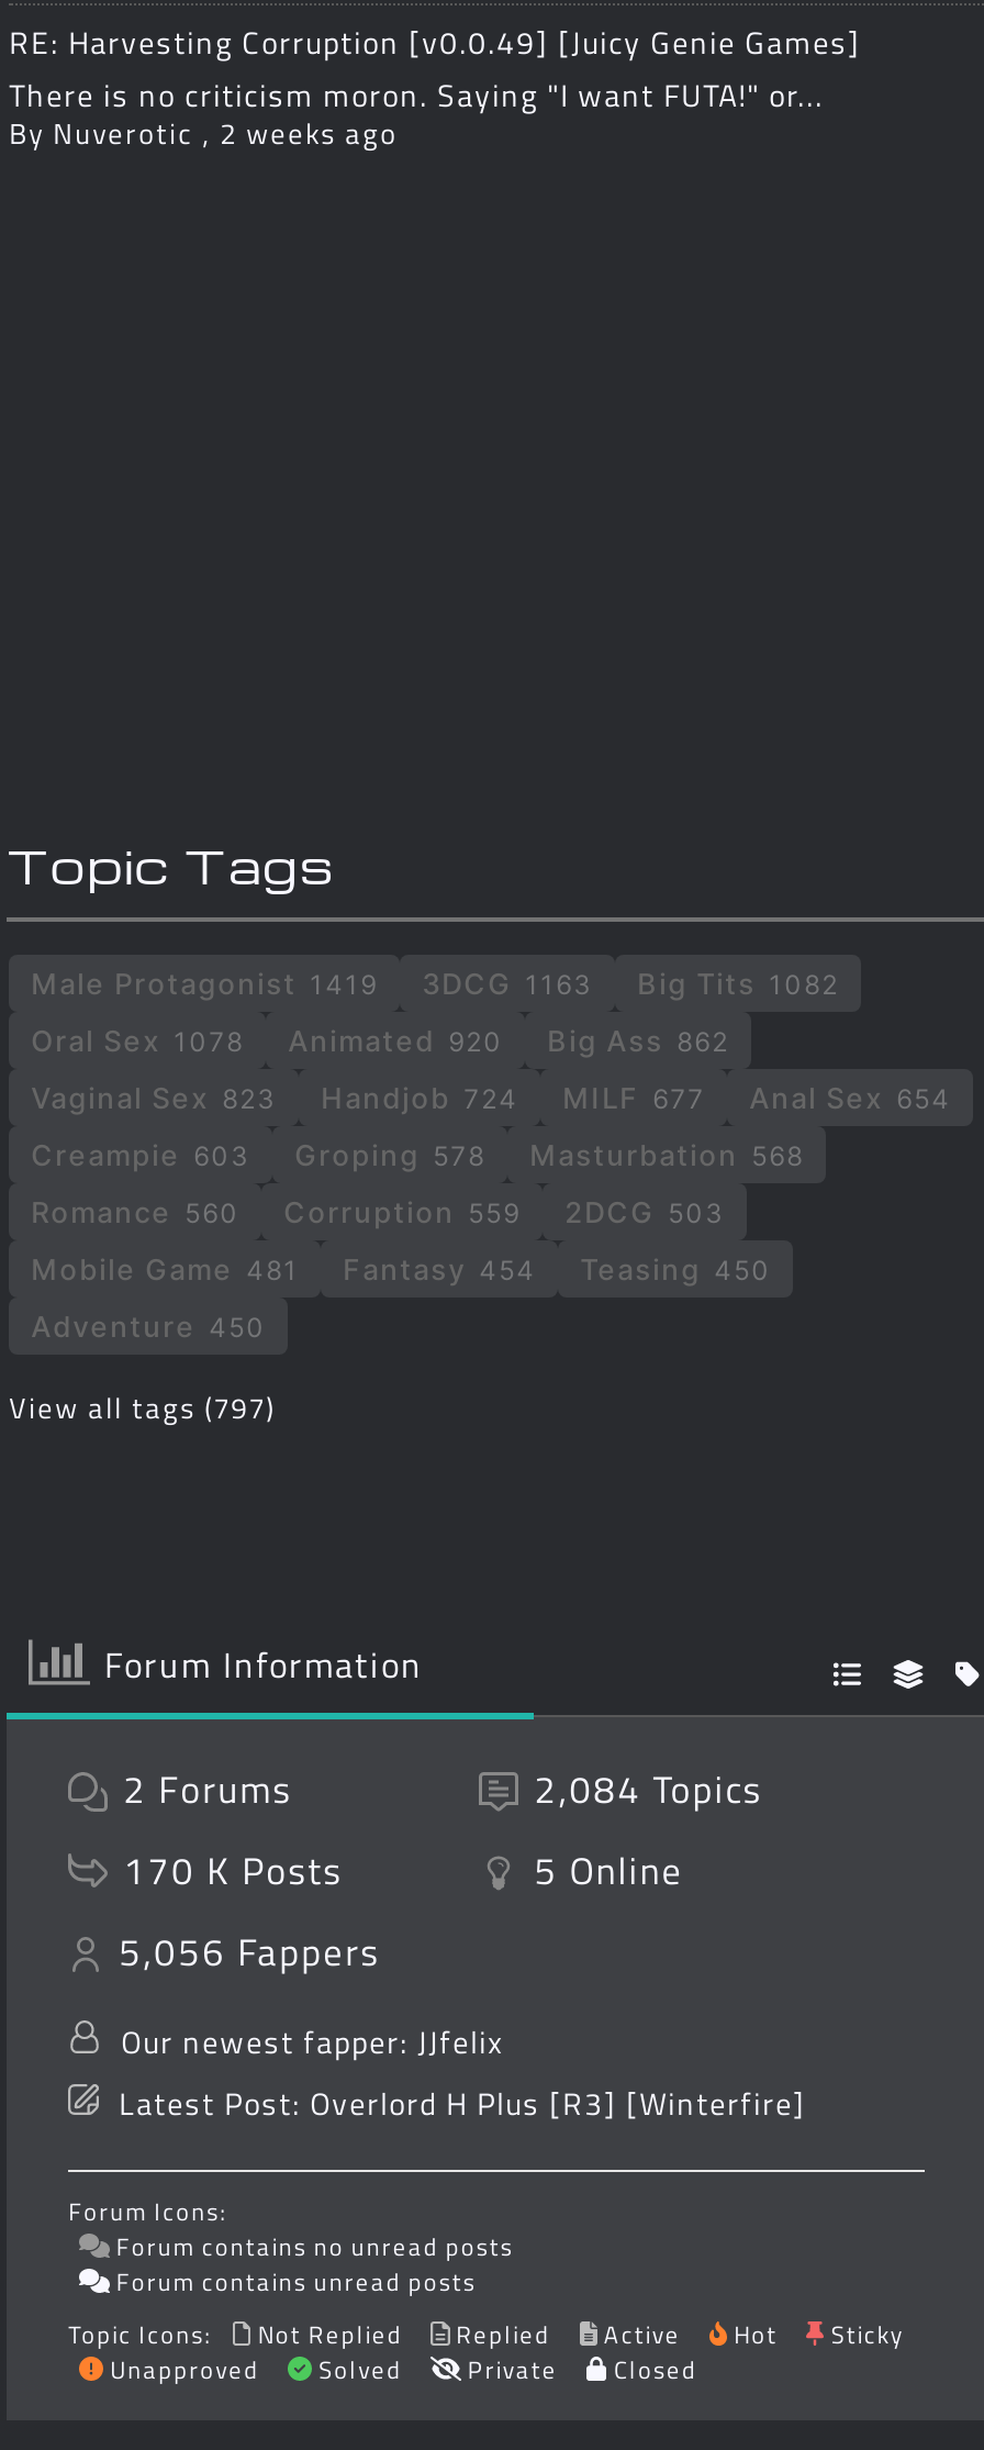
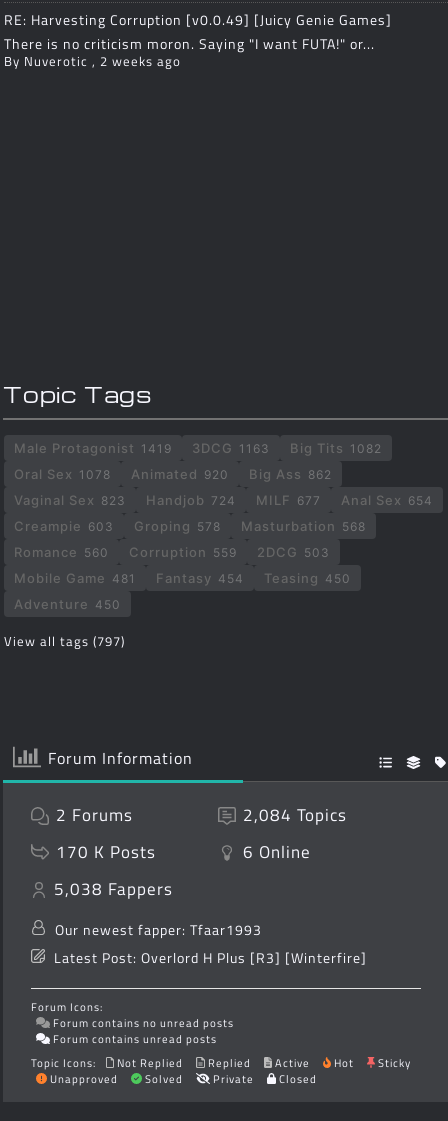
[534,1843,684,1900] 5 Online -> [243,839,311,865] 6 Online
[119,1924,380,1981] 5,056 Fappers -> [54,876,173,902] 5,038 Fappers
[112,2018,503,2065] Our newest fapper: JJfelix -> [51,919,262,940] Our newest fapper: Tfaar1993

